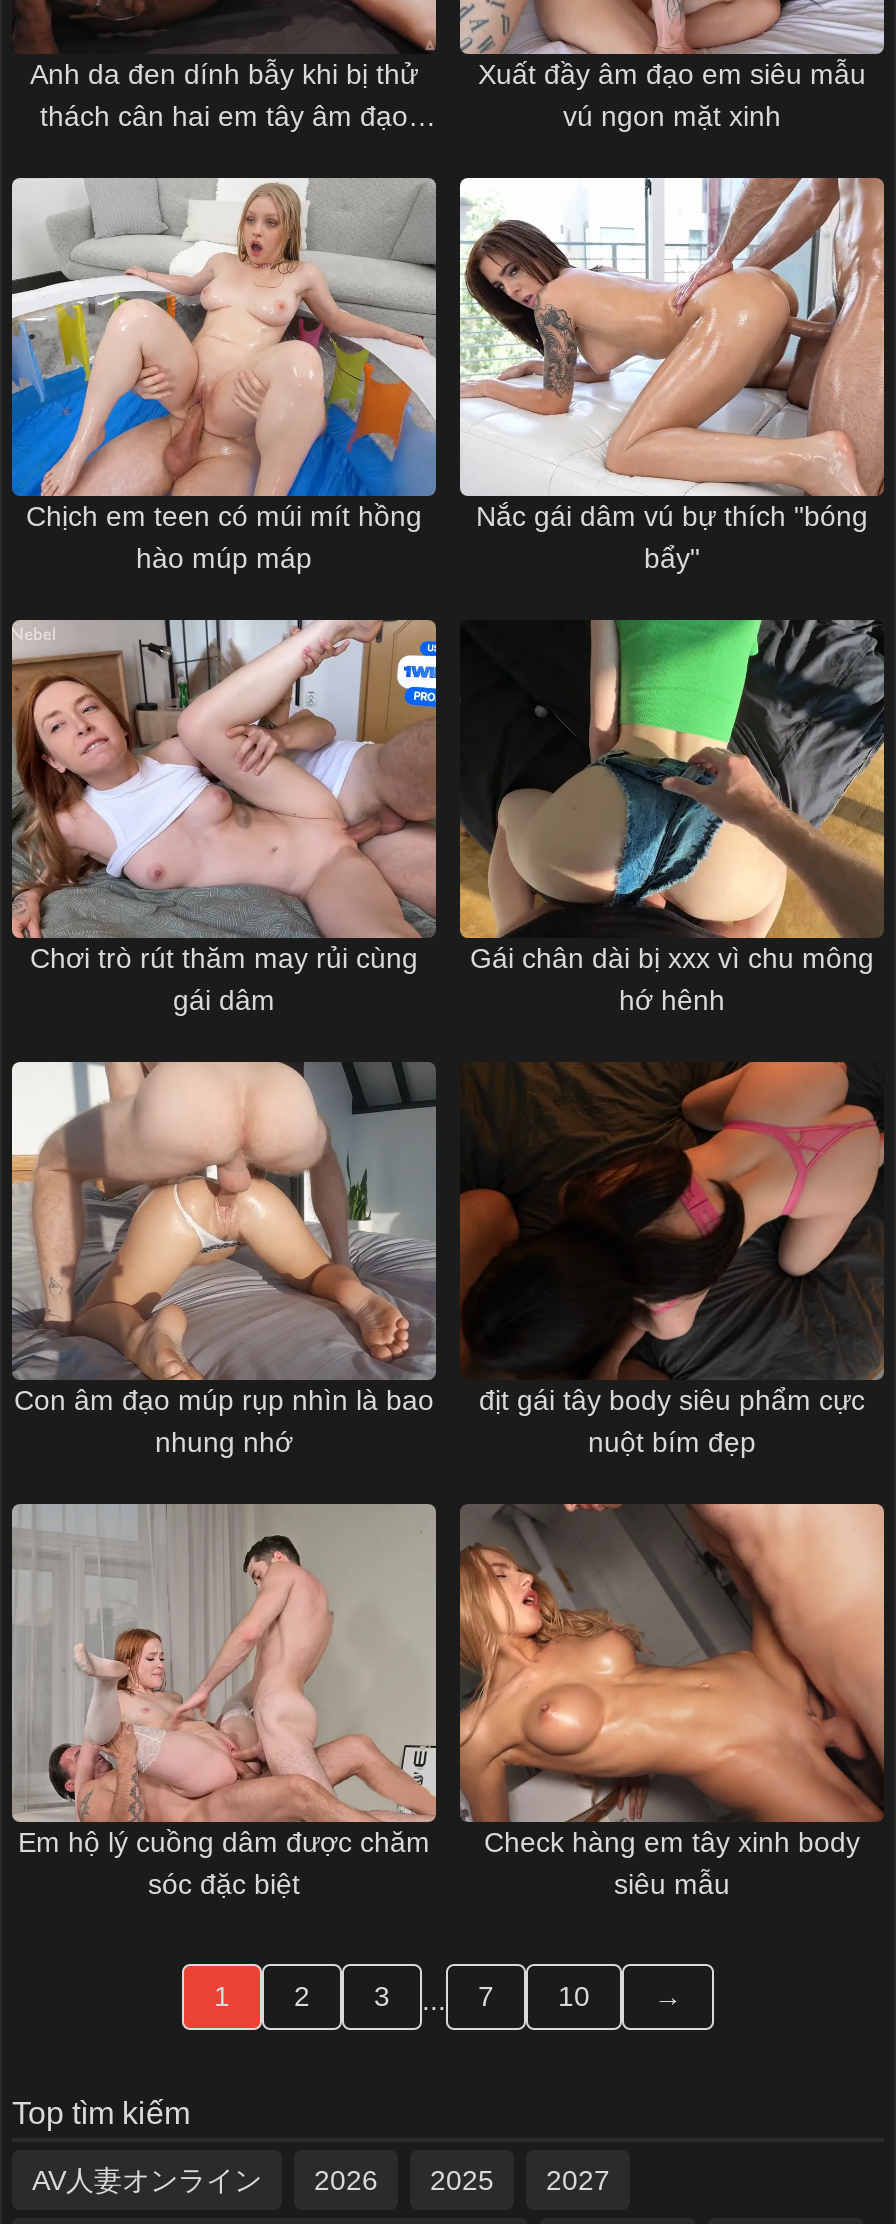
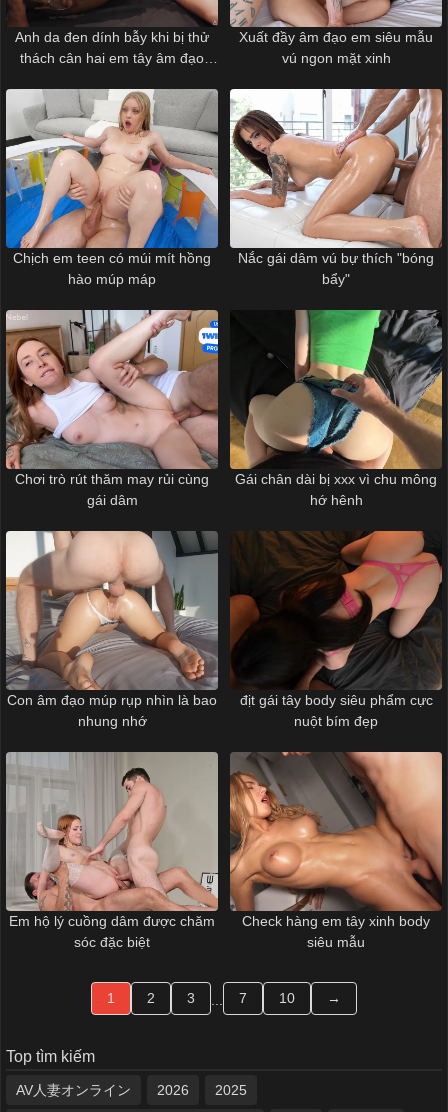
[546,2164,610,2196] 2027 -> none

